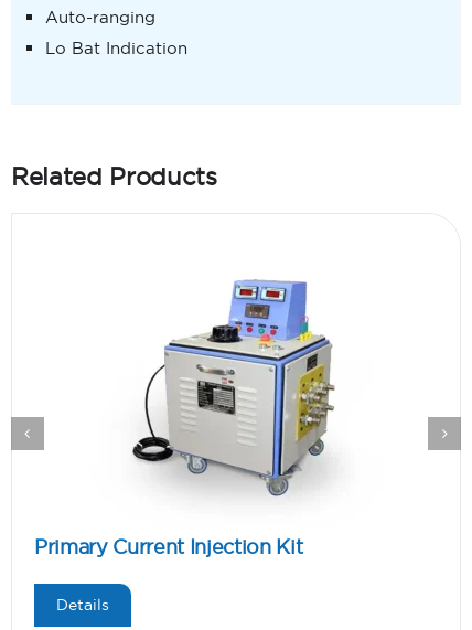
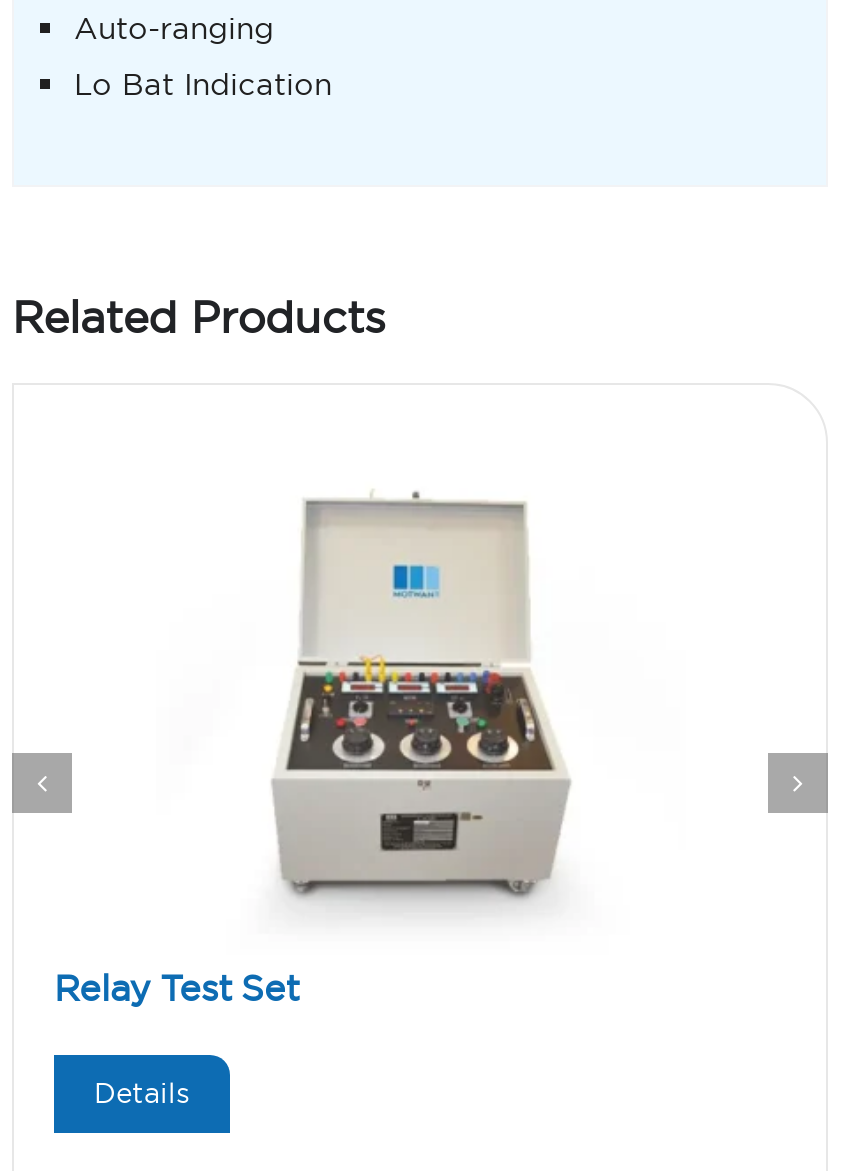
[34,274,335,559] [image] | Primary Current Injection Kit -> [54,491,598,1011] [image] | Relay Test Set

